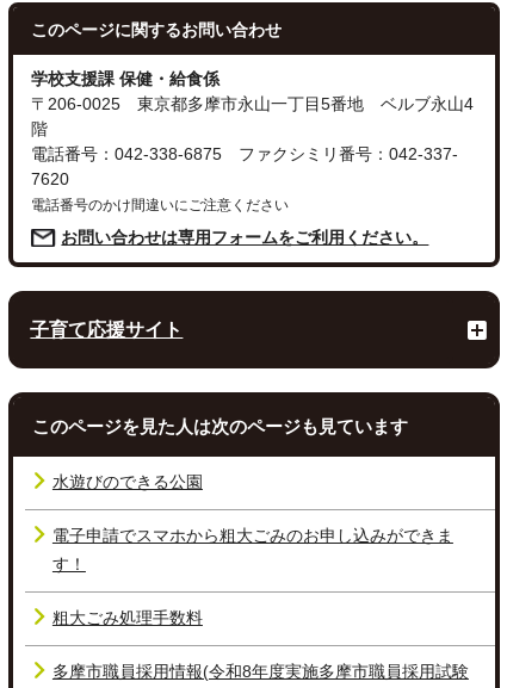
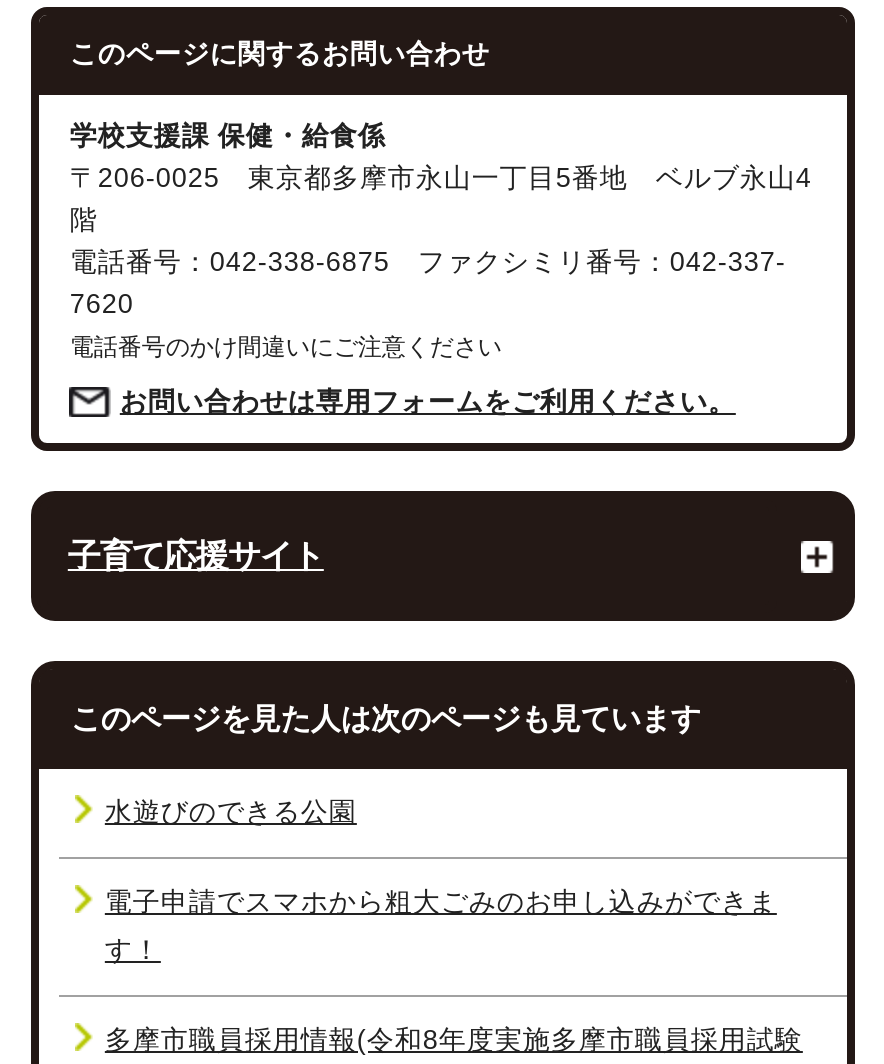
[52,609,203,627] 粗大ごみ処理手数料 -> none

